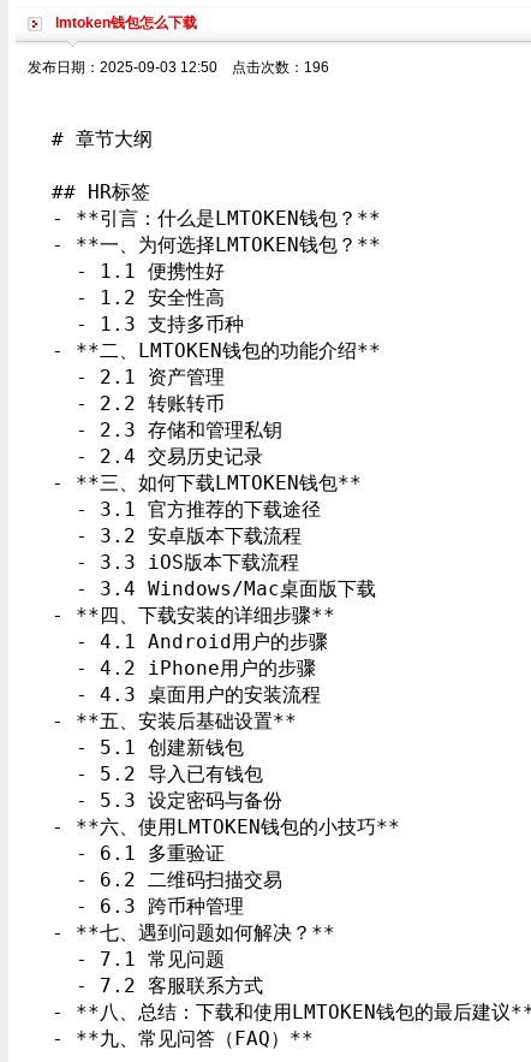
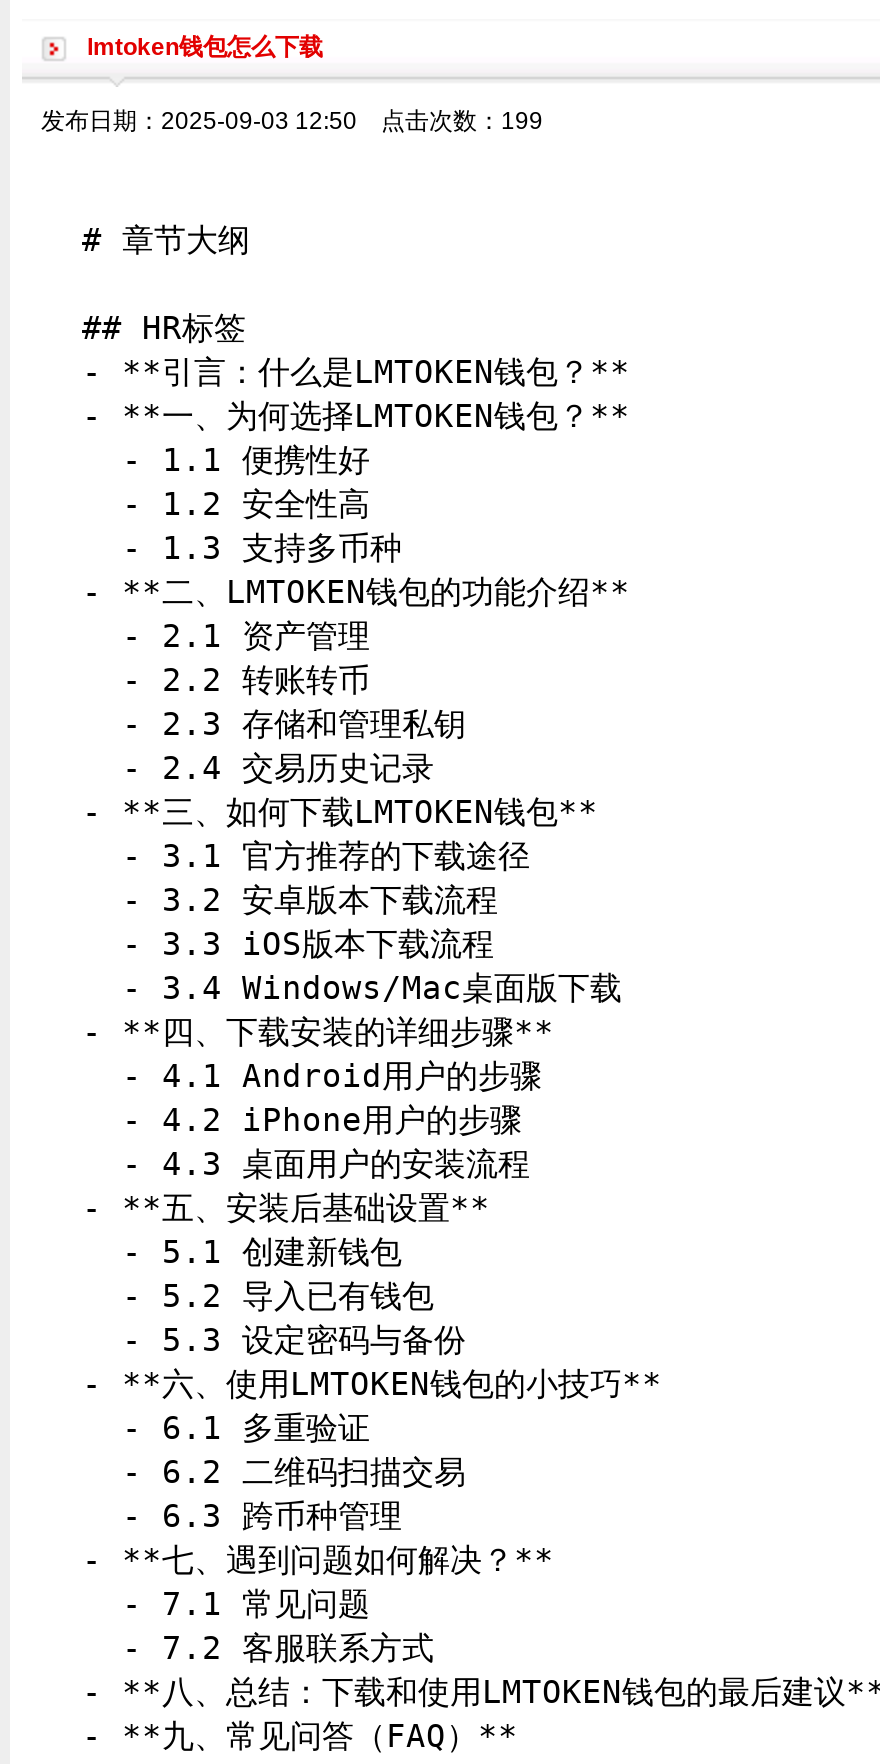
[27,59,329,76] 发布日期：2025-09-03 12:50 点击次数：196 -> [41,107,543,135] 发布日期：2025-09-03 12:50 点击次数：199

